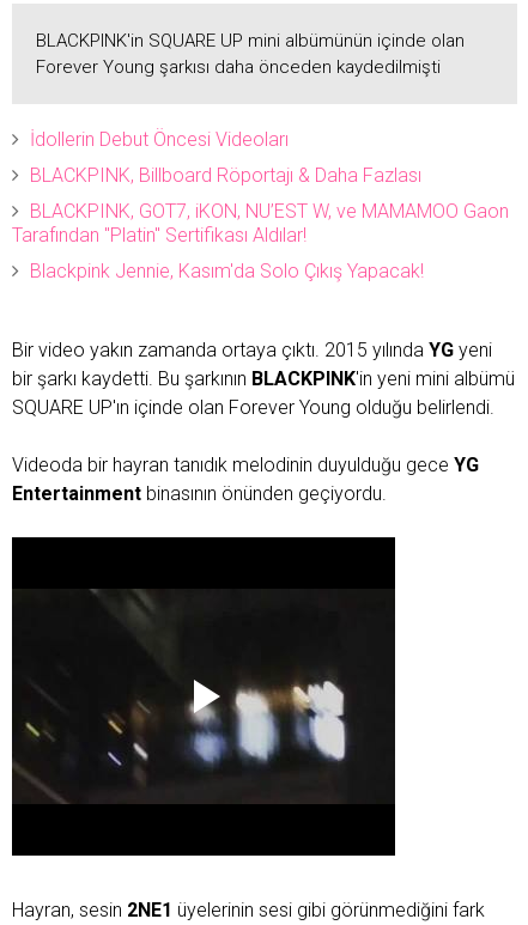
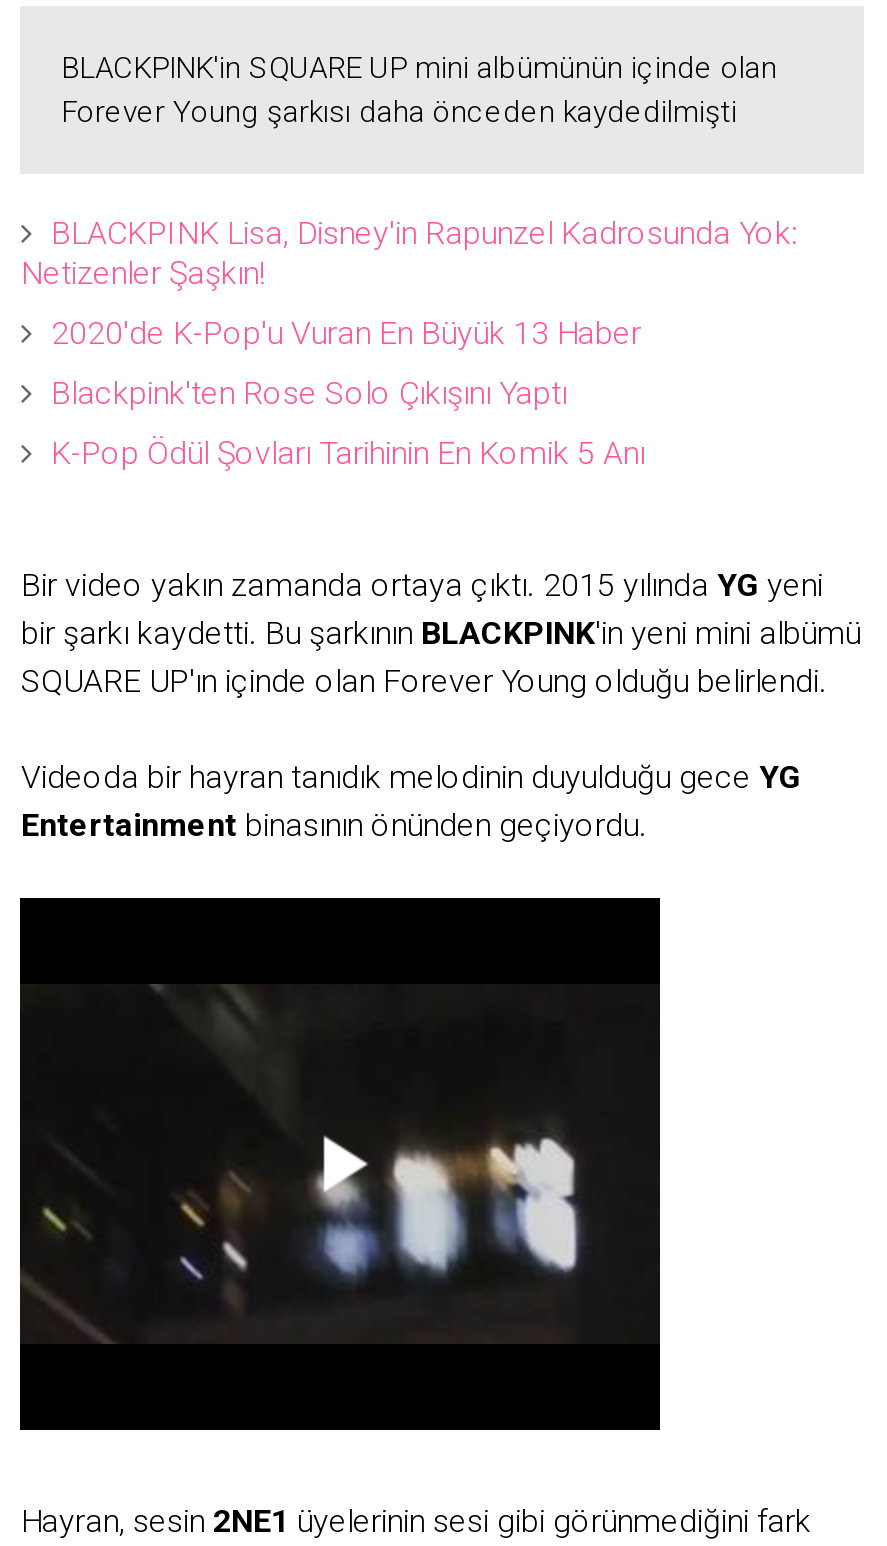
[30,128,289,151] İdollerin Debut Öncesi Videoları -> [21,214,797,292] BLACKPINK Lisa, Disney'in Rapunzel Kadrosunda Yok: | Netizenler Şaşkın!
[30,164,422,187] BLACKPINK, Billboard Röportajı & Daha Fazlası -> [51,314,641,352] 2020'de K-Pop'u Vuran En Büyük 13 Haber
[12,200,509,247] BLACKPINK, GOT7, iKON, NU’EST W, ve MAMAMOO Gaon | Tarafından "Platin" Sertifikası Aldılar! -> [51,374,567,412] Blackpink'ten Rose Solo Çıkışını Yaptı
[30,260,424,283] Blackpink Jennie, Kasım'da Solo Çıkış Yapacak! -> [51,434,645,472] K-Pop Ödül Şovları Tarihinin En Komik 5 Anı

